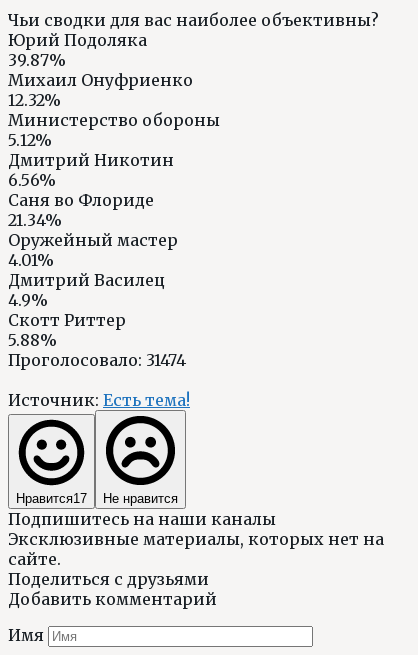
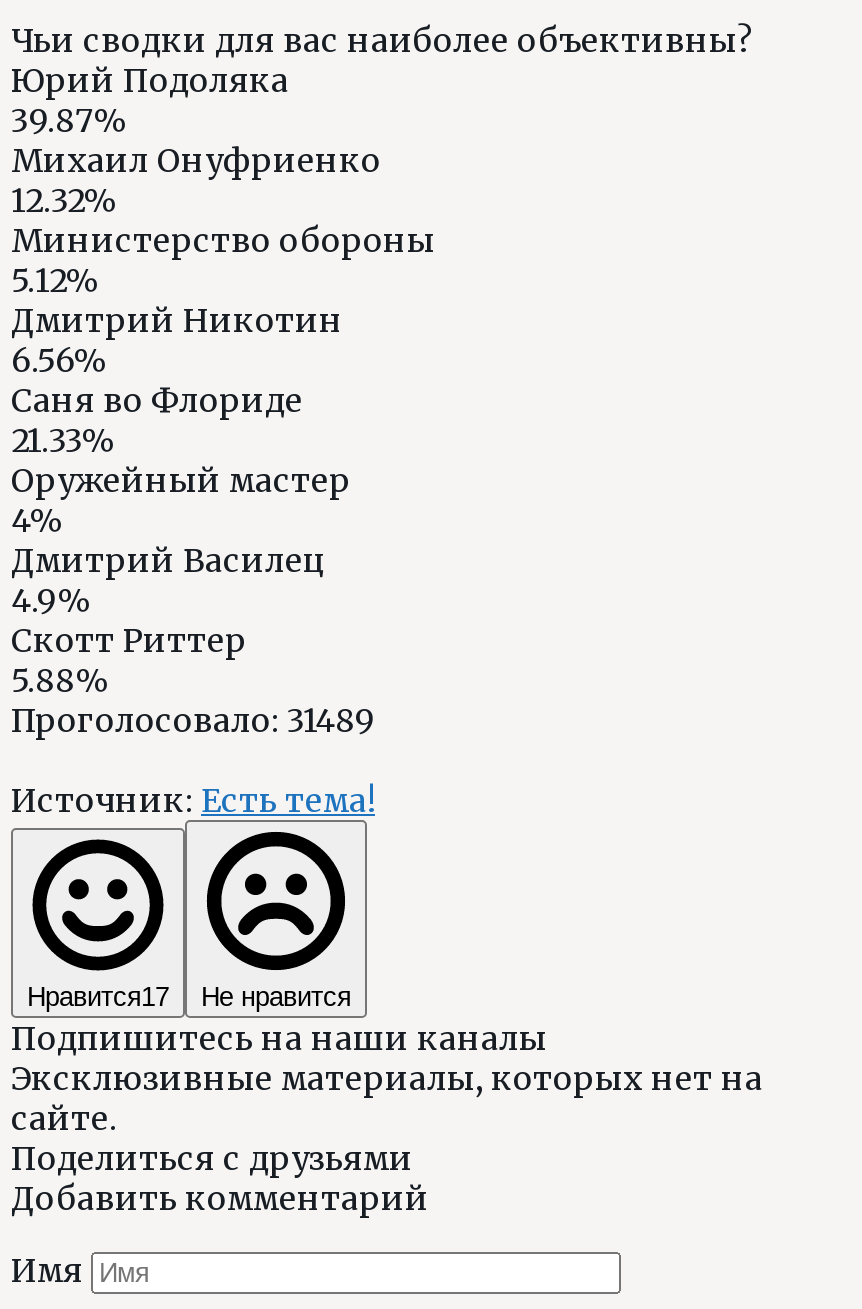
[8,210,62,230] 21.34% -> [11,420,115,460] 21.33%
[8,250,54,270] 4.01% -> [11,500,63,540] 4%
[8,350,186,370] Проголосовало: 31474 -> [11,700,375,740] Проголосовало: 31489

